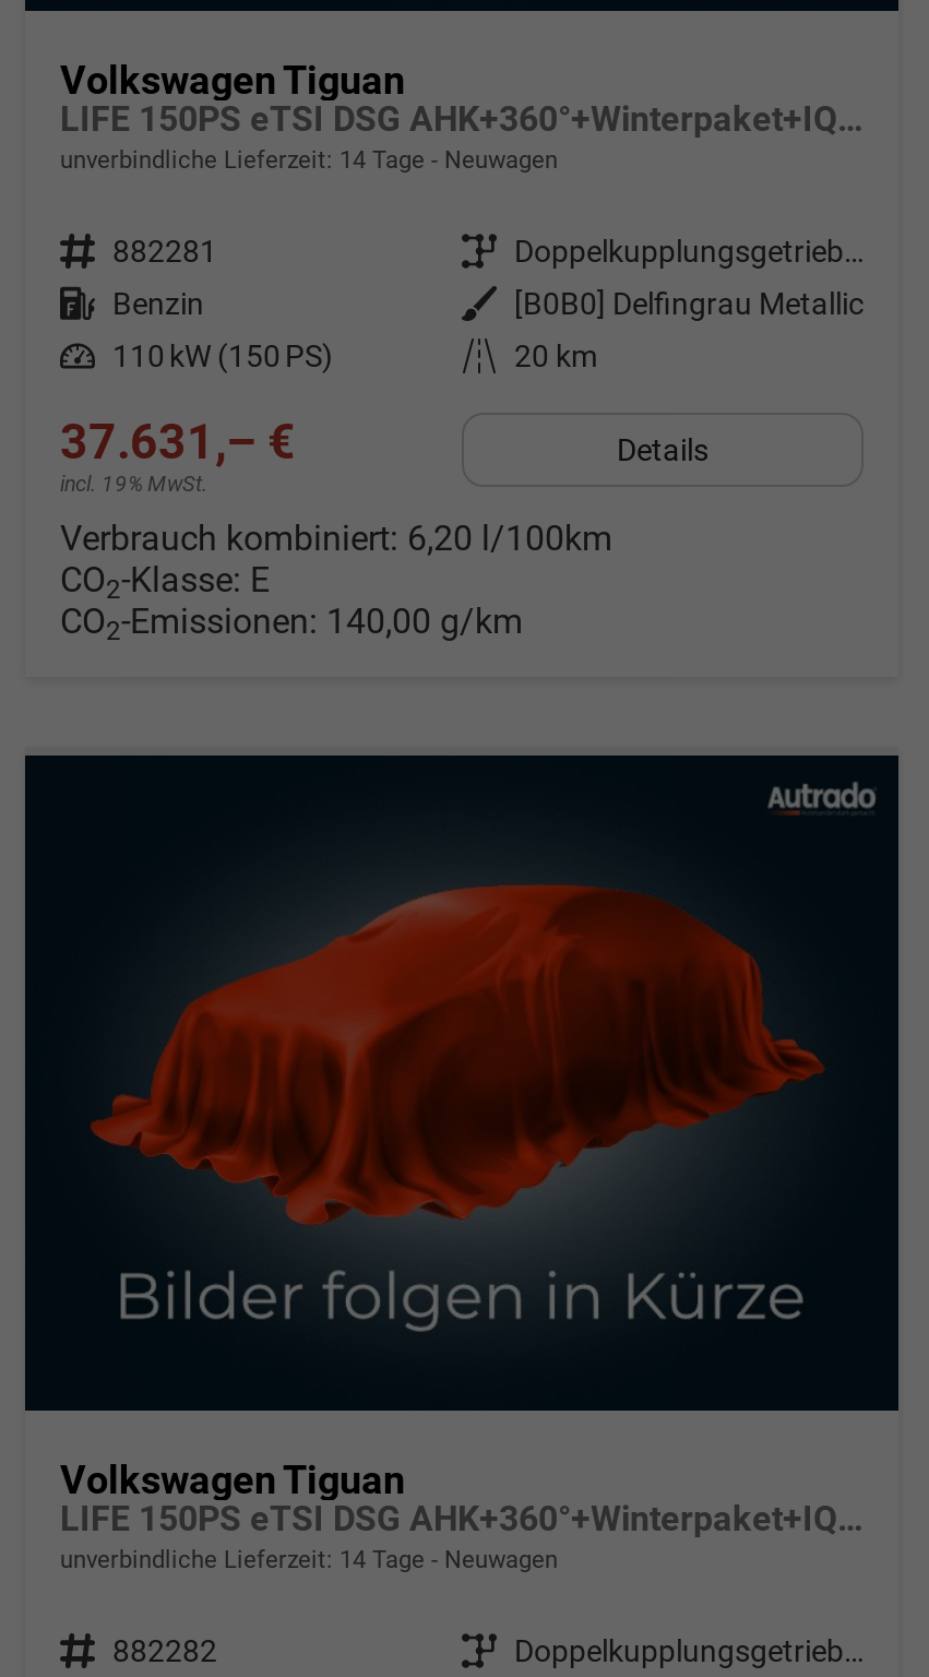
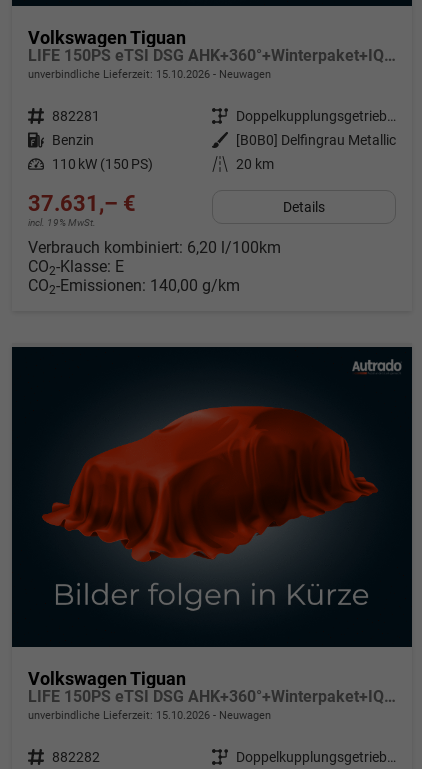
[60,147,558,175] unverbindliche Lieferzeit: 14 Tage Neuwagen -> [28,68,271,81] unverbindliche Lieferzeit: 15.10.2026 Neuwagen
[60,1546,558,1575] unverbindliche Lieferzeit: 14 Tage Neuwagen -> [28,709,271,722] unverbindliche Lieferzeit: 15.10.2026 Neuwagen

